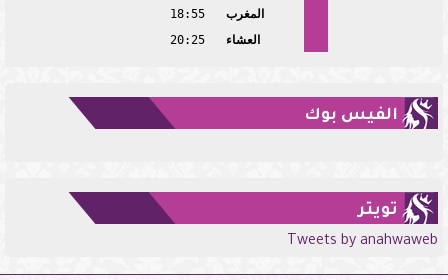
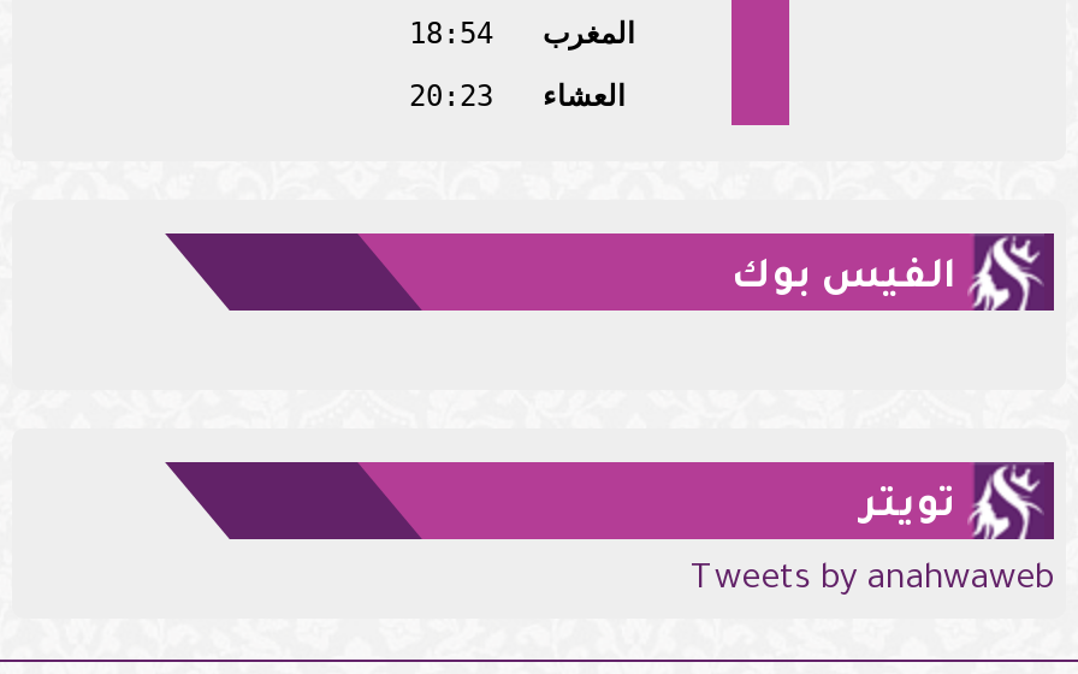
[170,7,263,21] المغرب 18:55 -> [409,17,634,51] المغرب 18:54
[170,33,259,47] العشاء 20:25 -> [409,79,624,113] العشاء 20:23

